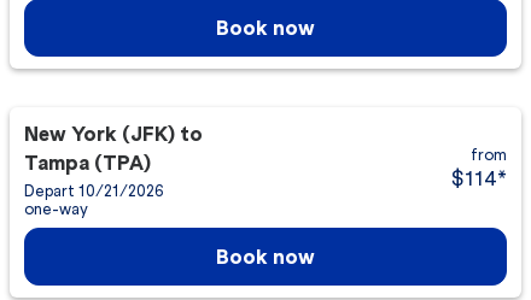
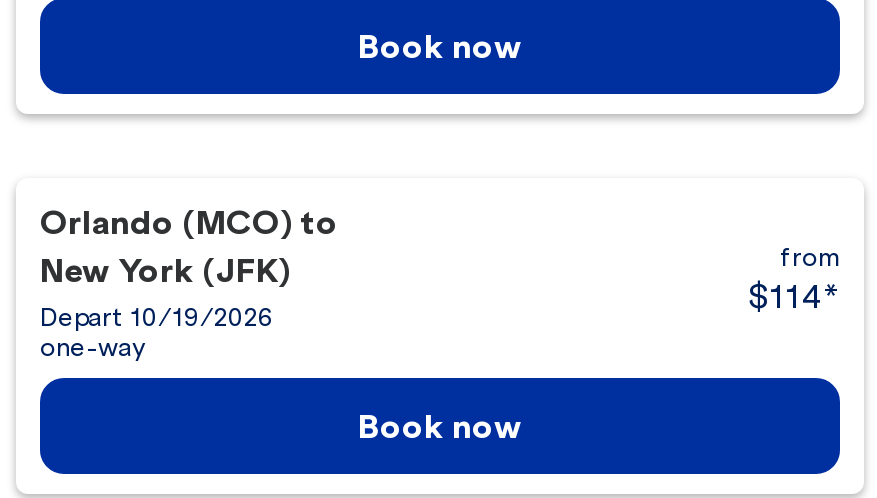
[24,122,203,200] New York (JFK) to | Tampa (TPA) | Depart 10/21/2026 -> [40,202,338,332] Orlando (MCO) to | New York (JFK) | Depart 10/19/2026

